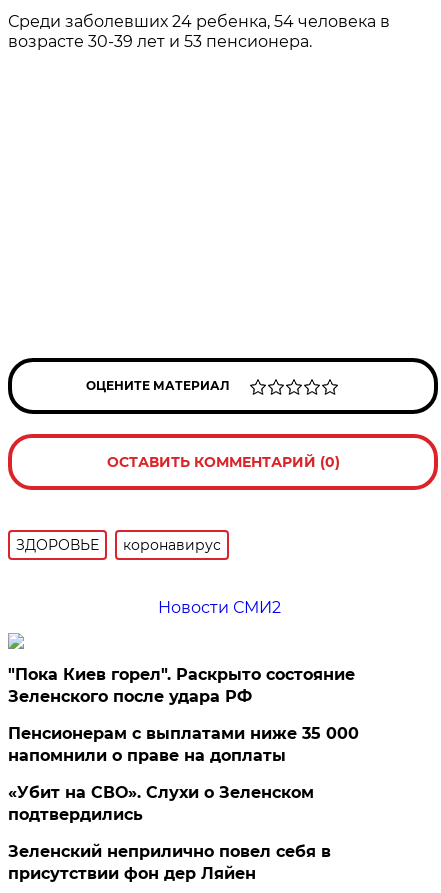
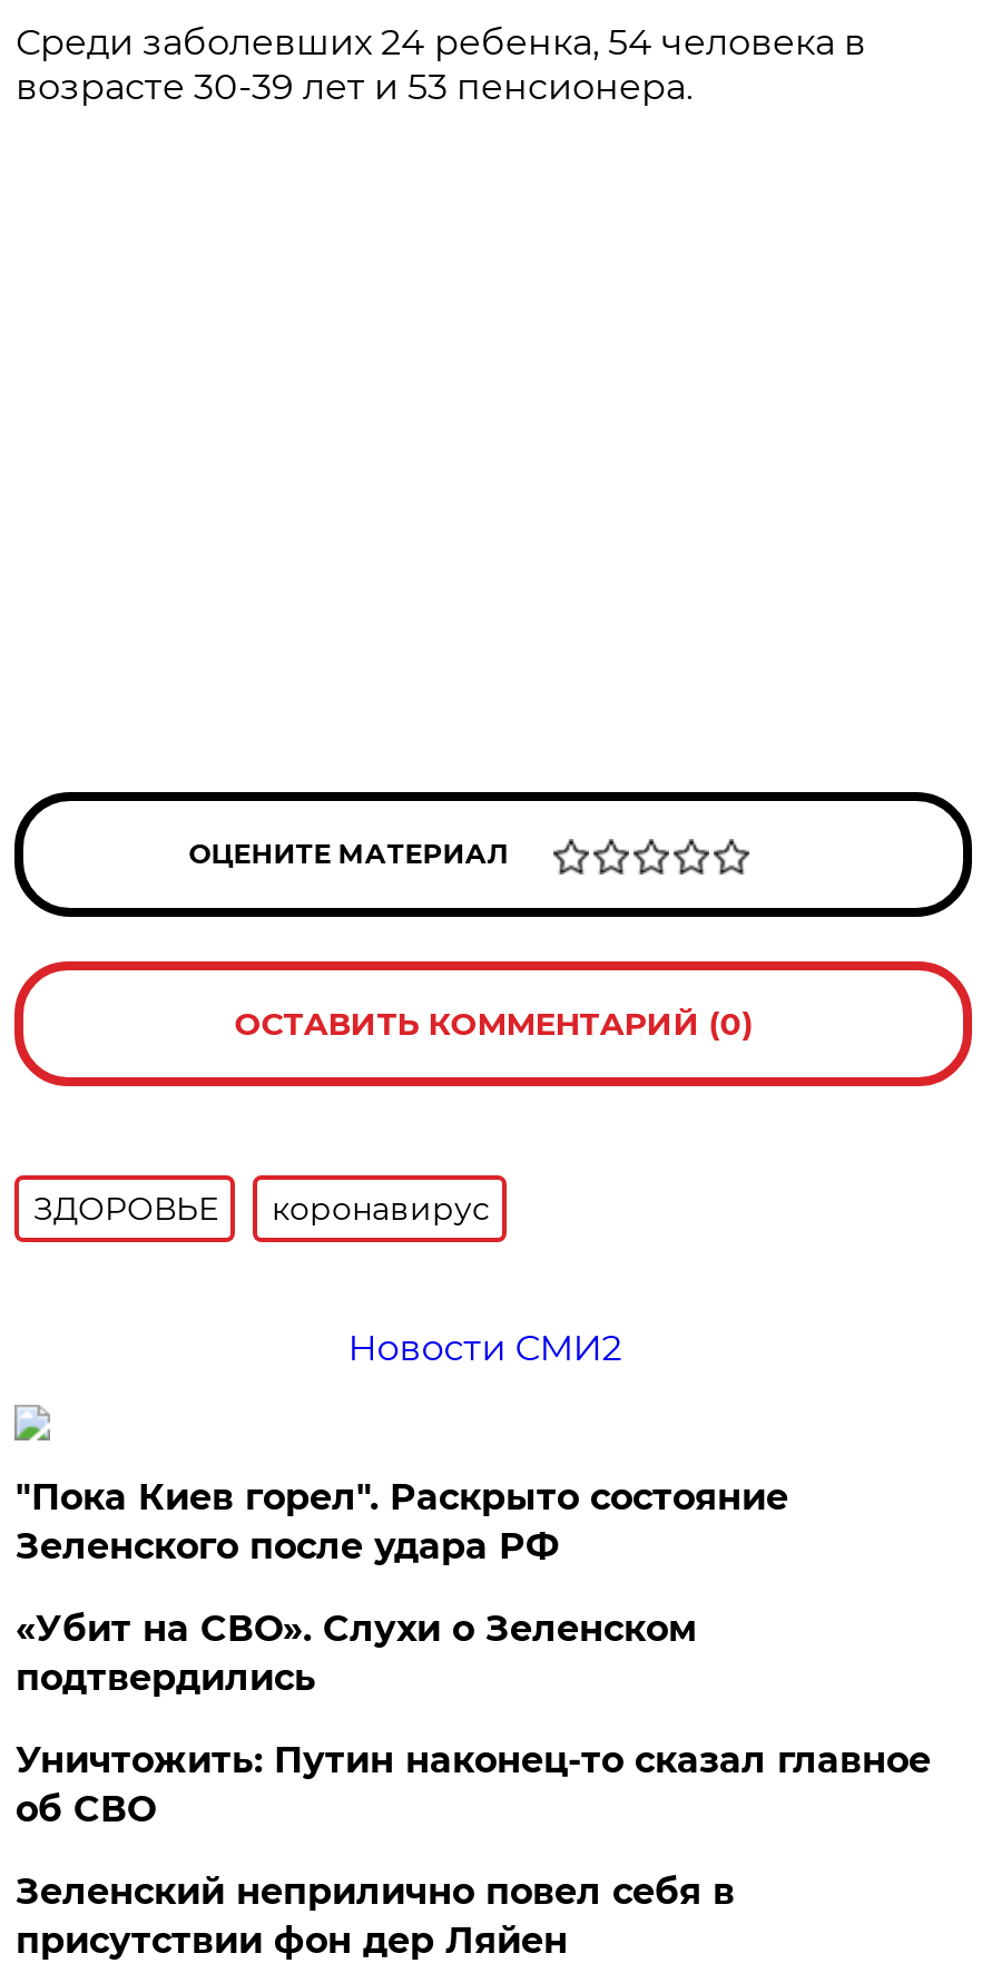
[8,724,359,765] Пенсионерам с выплатами ниже 35 000 | напомнили о праве на доплаты -> none
moved [8,783,314,824] -> [15,1608,697,1699]: «Убит на СВО». Слухи о Зеленском | подтвердились
none -> [15,1739,931,1830] Уничтожить: Путин наконец-то сказал главное | об СВО

